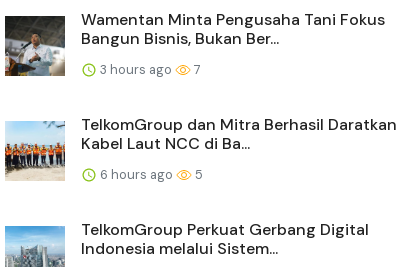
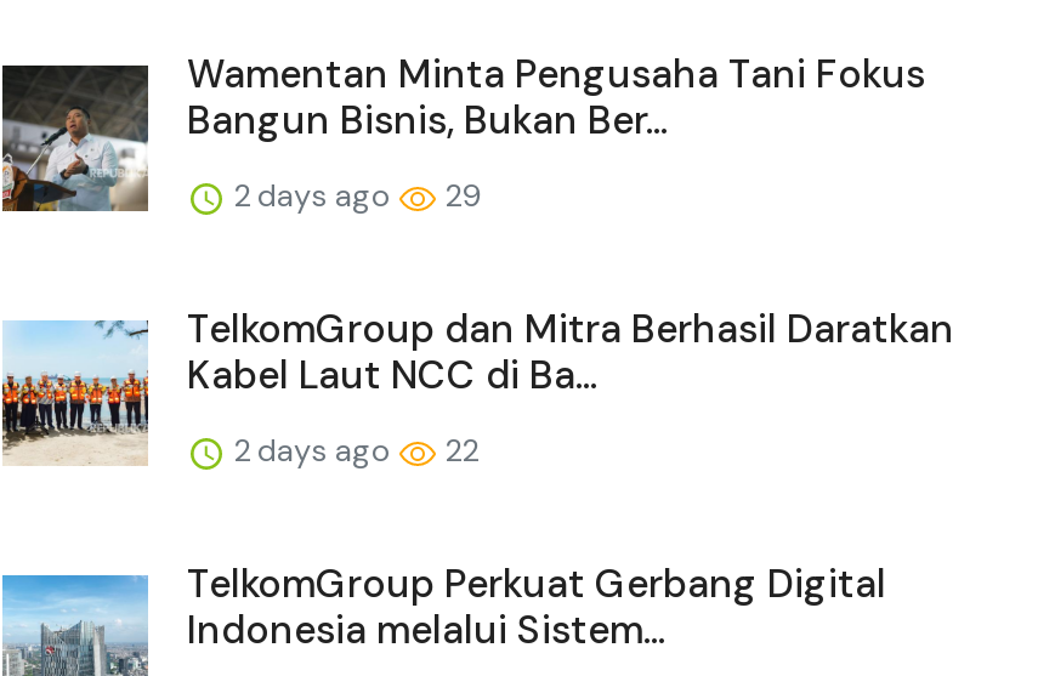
[97,60,175,77] 3 hours ago -> [226,175,398,216] 2 days ago
[191,60,201,77] 7 -> [437,175,481,216] 29
[97,165,176,182] 6 hours ago -> [226,430,398,471] 2 days ago
[192,165,203,182] 5 -> [437,430,478,471] 22

